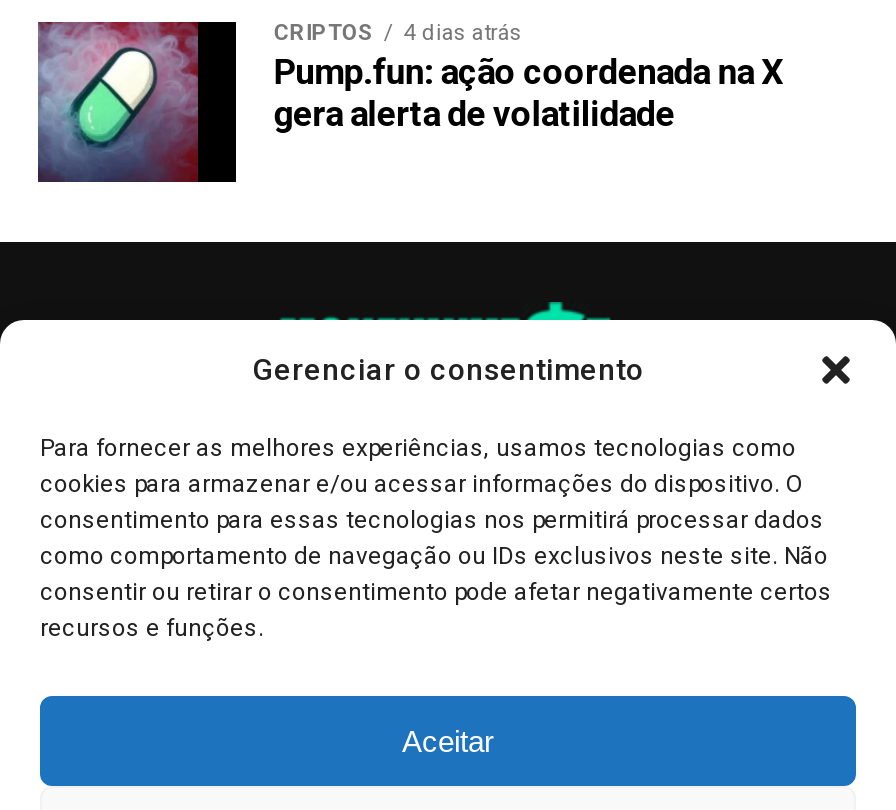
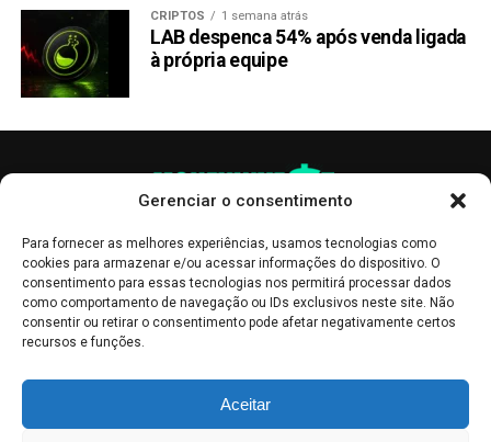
[36,20,783,182] [image] | 4 dias atrás | Pump.fun: ação coordenada na X | gera alerta de volatilidade -> [20,9,466,98] [image] | 1 semana atrás | LAB despenca 54% após venda ligada | à própria equipe

